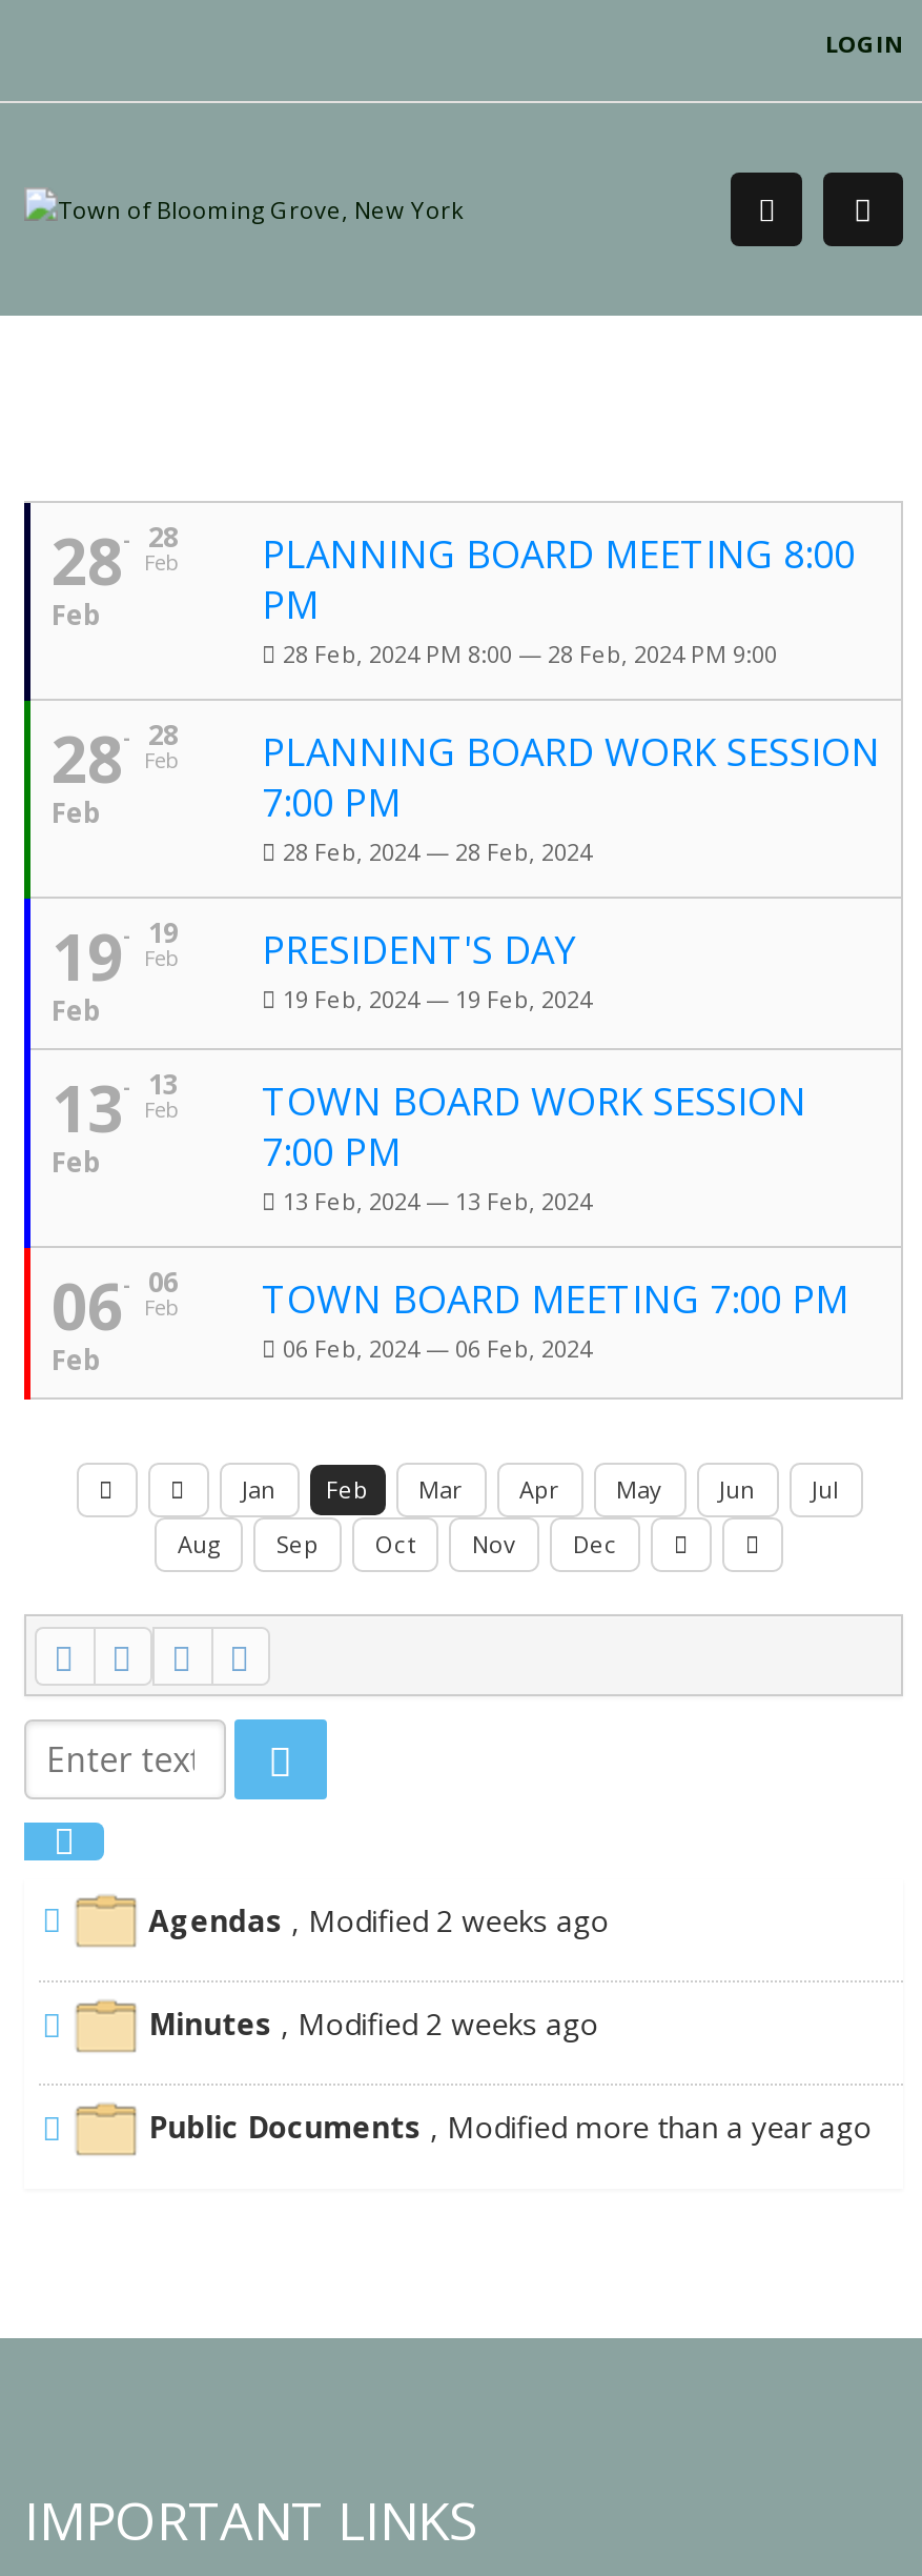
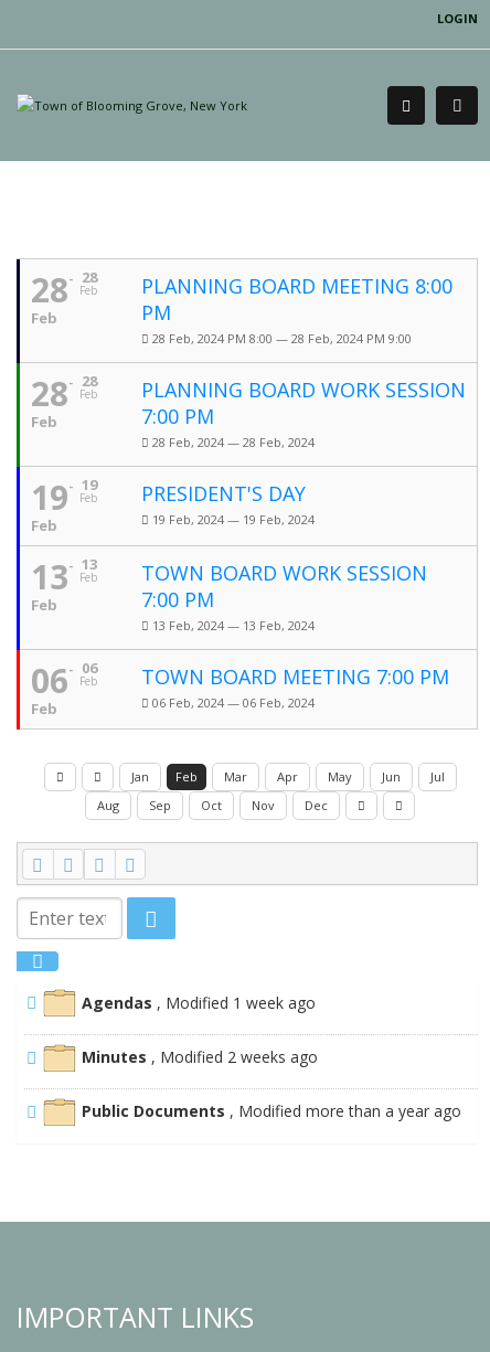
[148,1900,609,1940] Agendas , Modified 2 weeks ago -> [82,992,316,1013] Agendas , Modified 1 week ago

